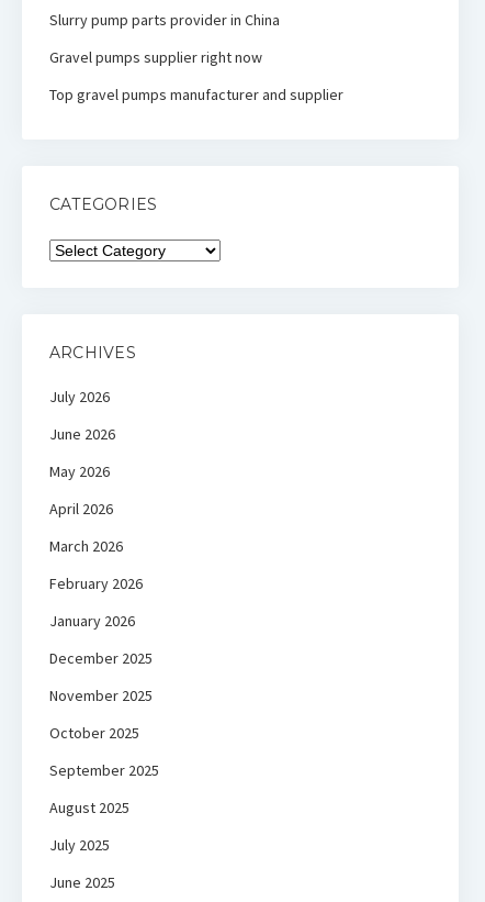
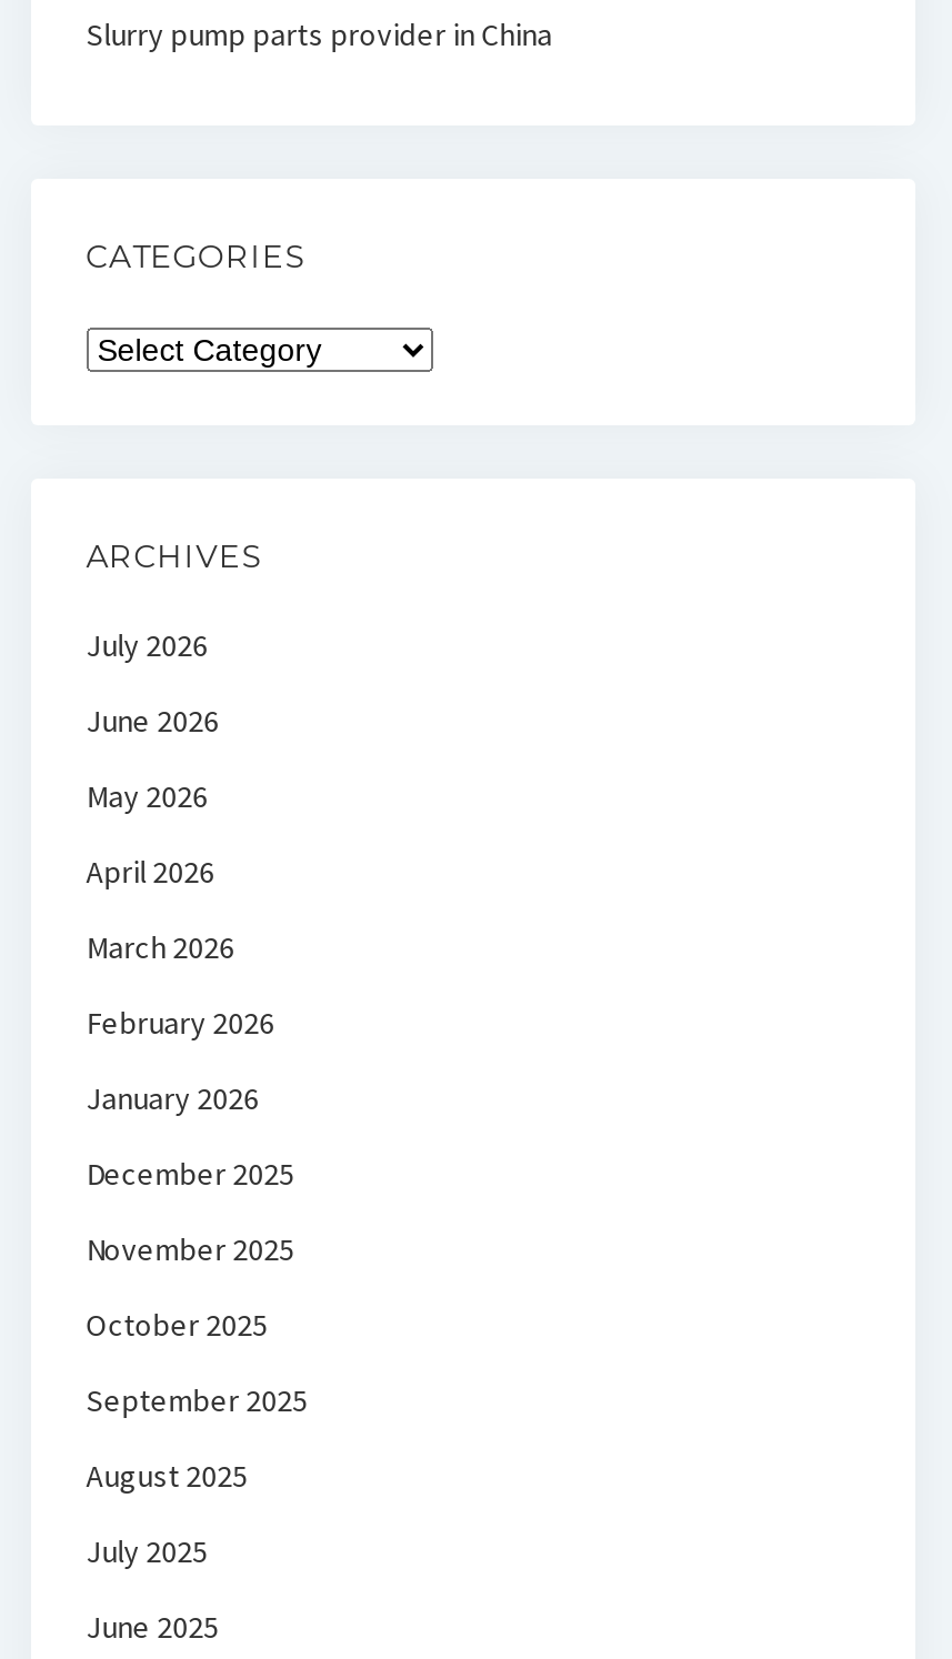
[49,47,343,105] Gravel pumps supplier right now | Top gravel pumps manufacturer and supplier -> none

